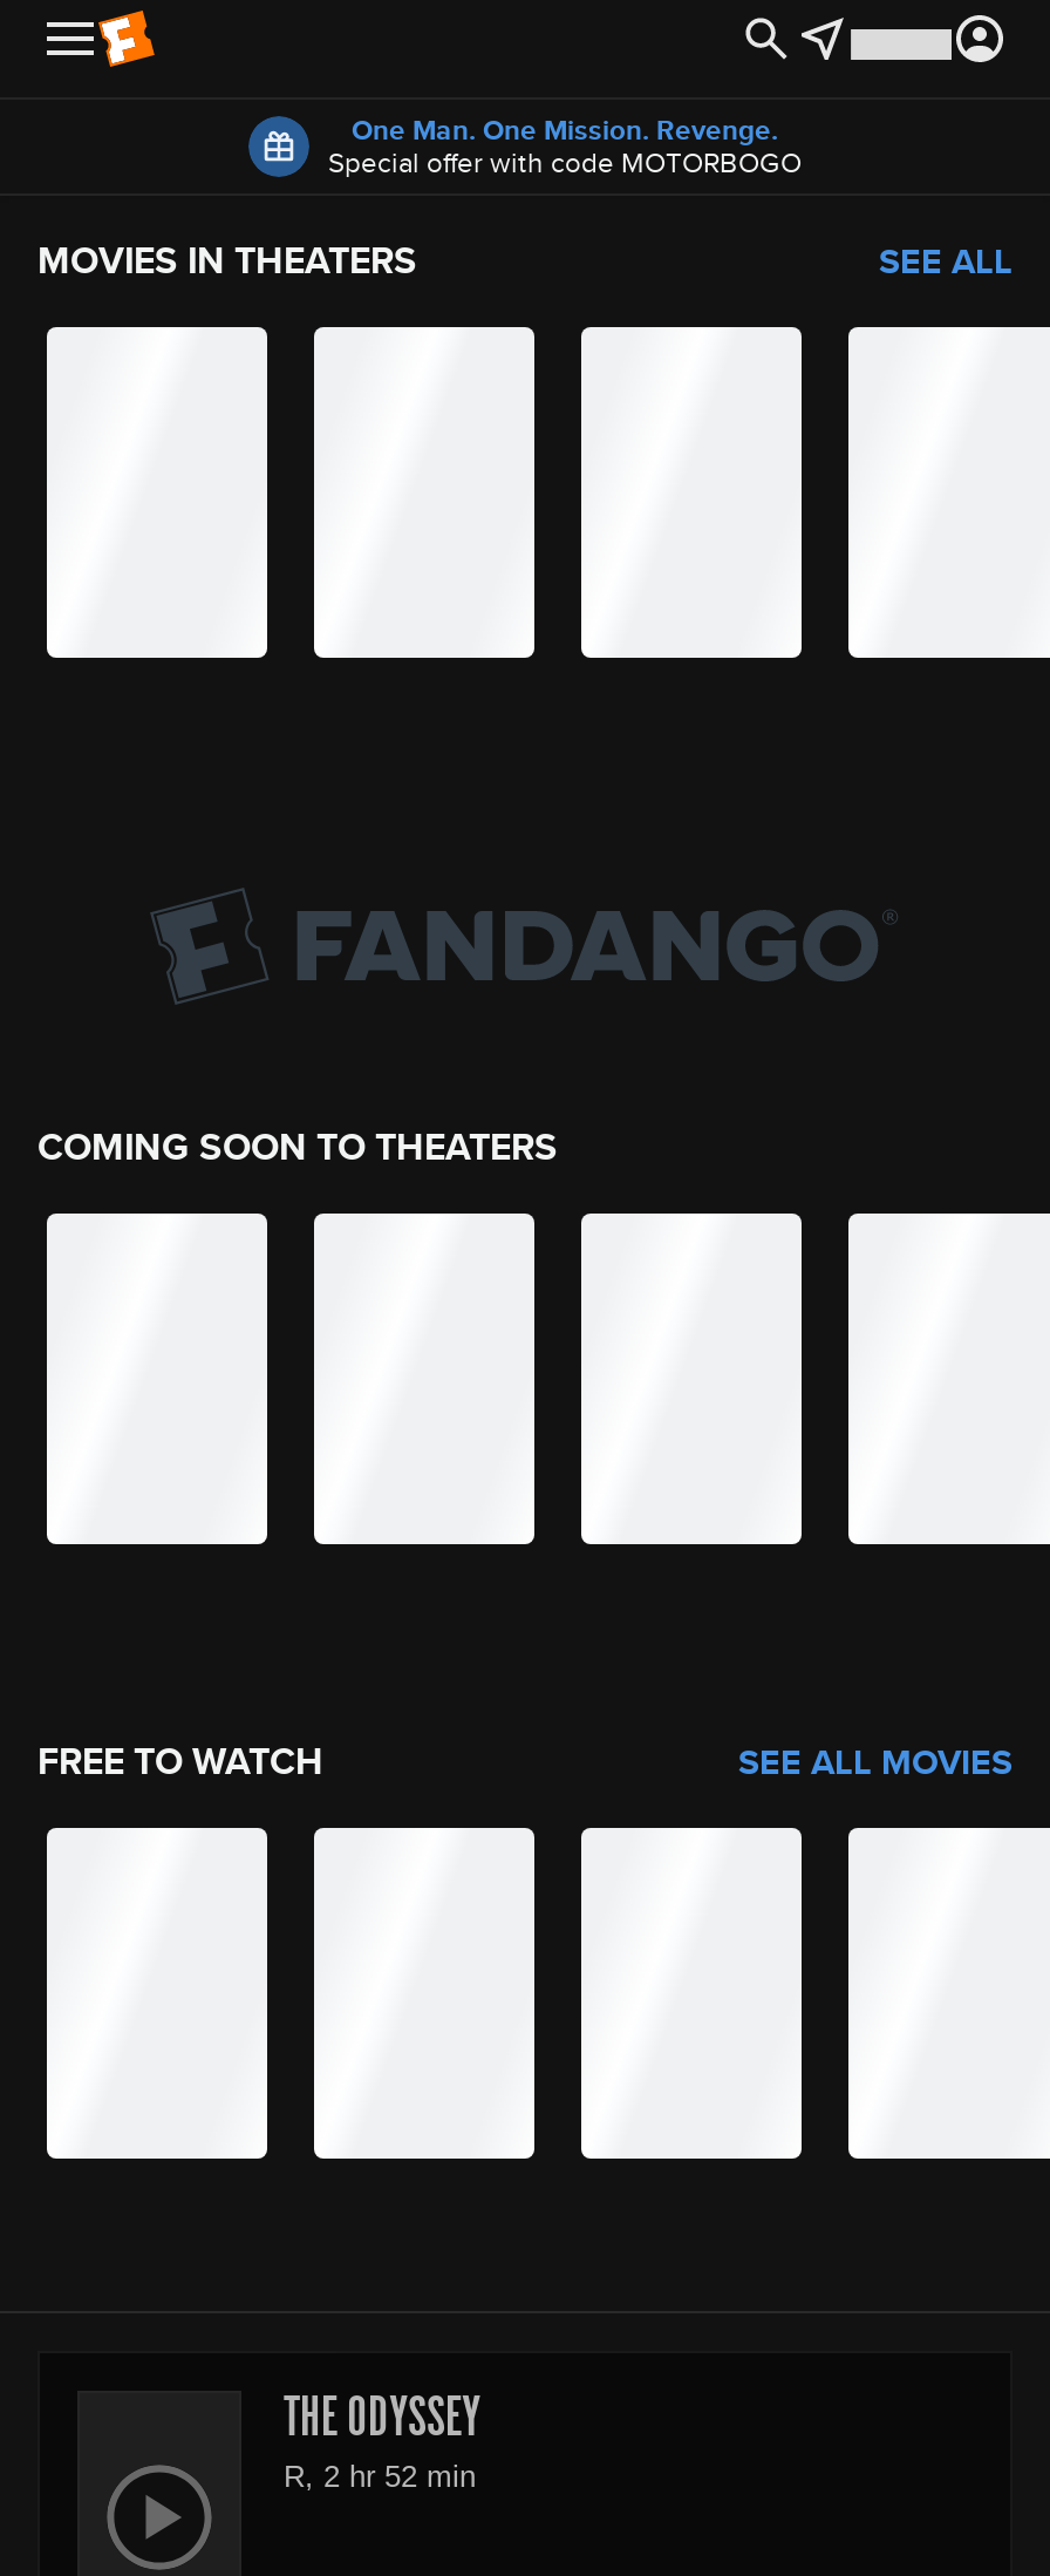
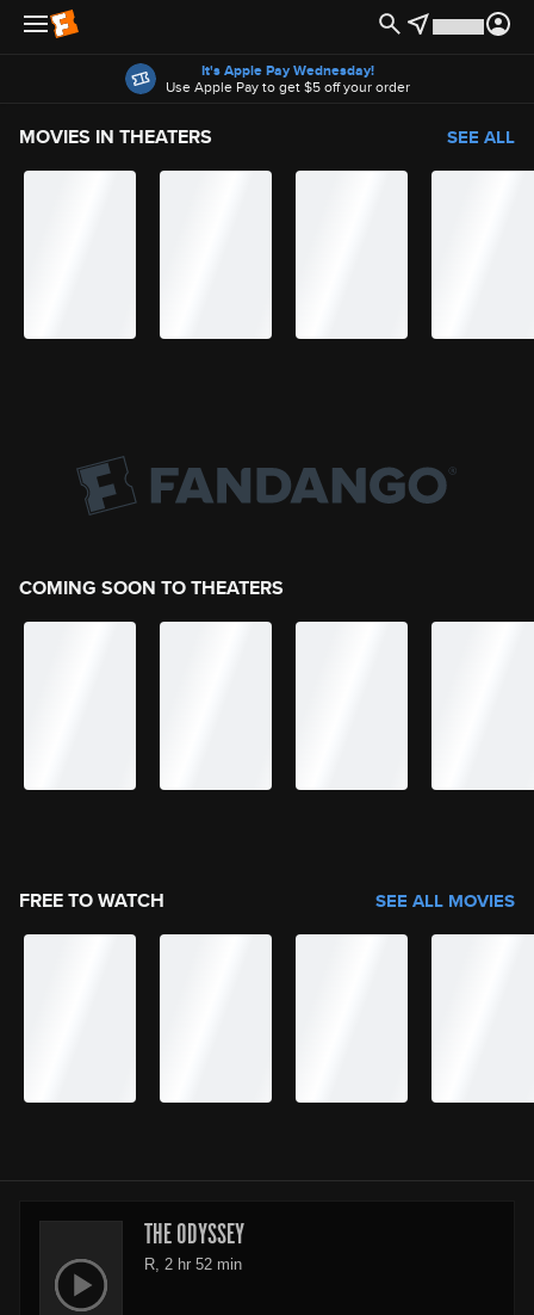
[328,109,802,182] One Man. One Mission. Revenge. | Special offer with code MOTORBOGO -> [165,60,409,97] It's Apple Pay Wednesday! | Use Apple Pay to get $5 off your order

